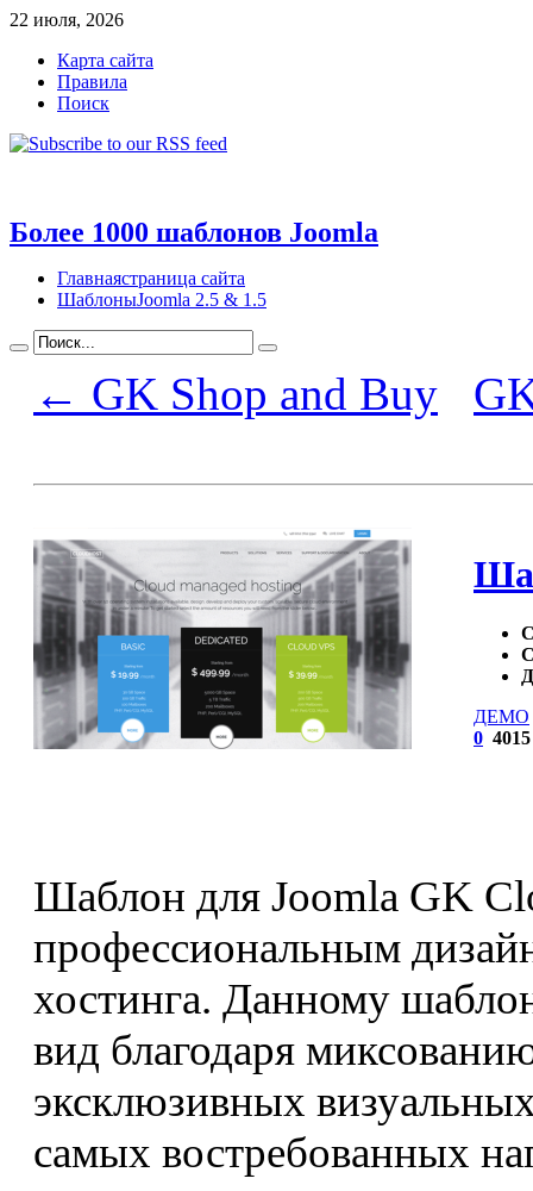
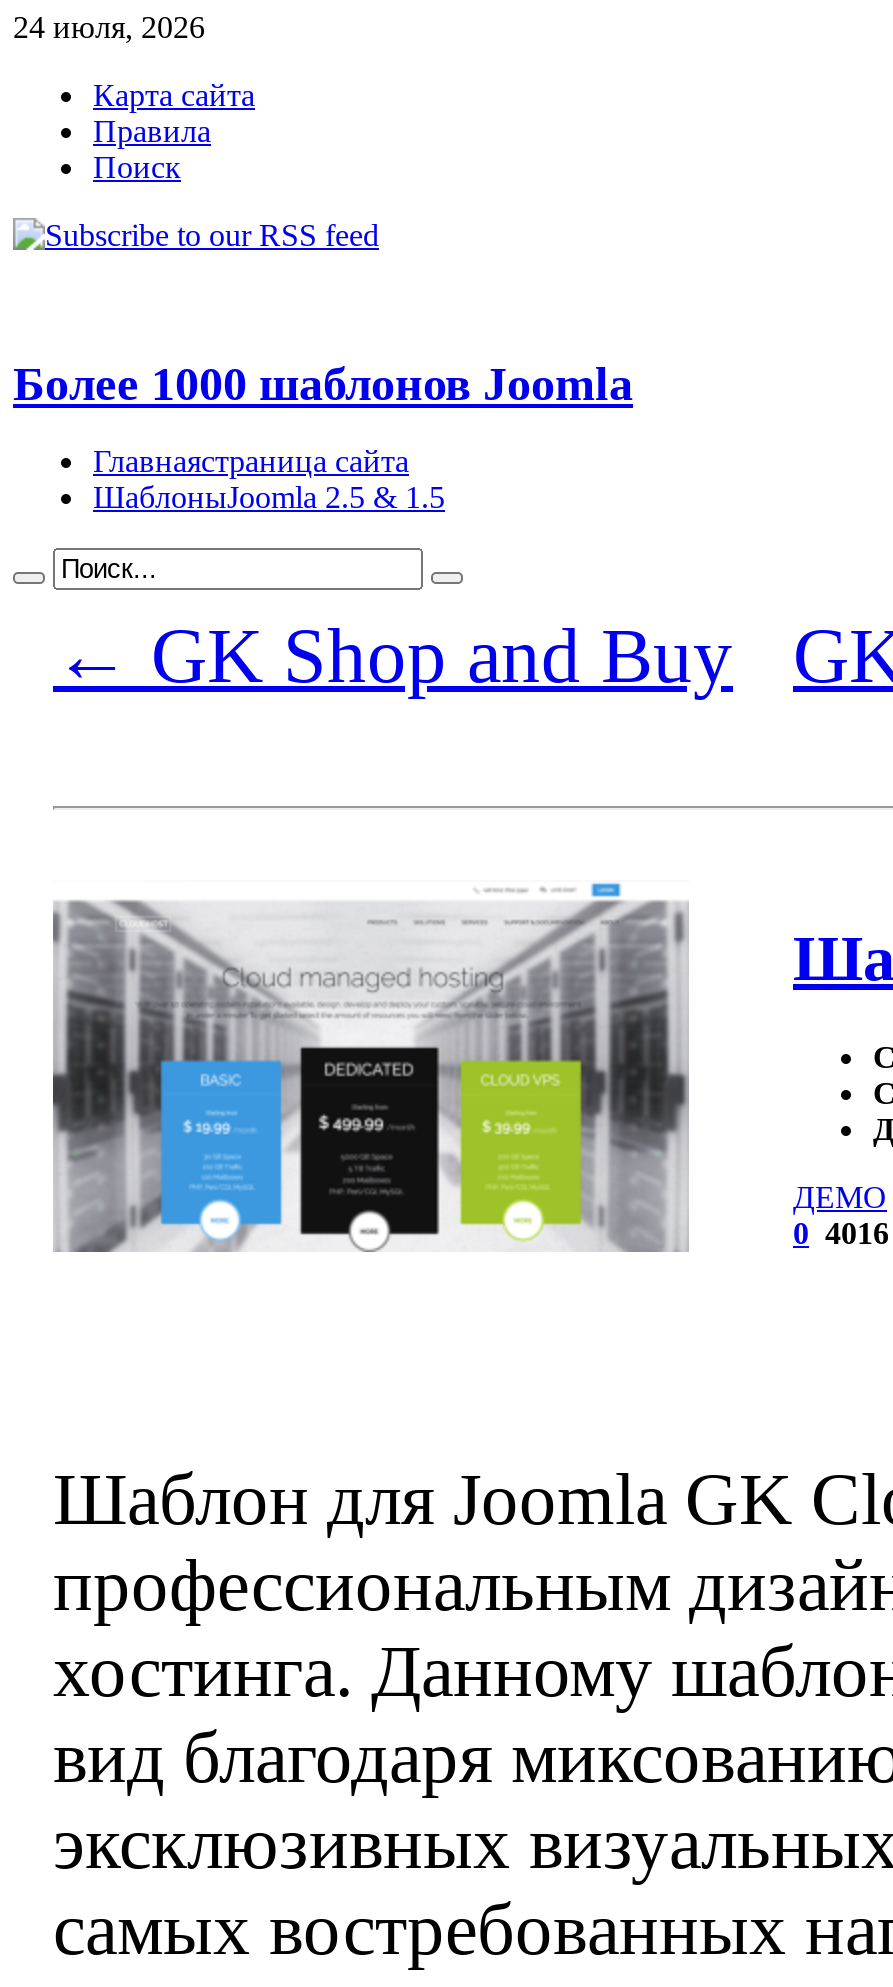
[10,10,124,30] 22 июля, 2026 -> [13,10,205,44] 24 июля, 2026
[474,728,531,748] 0 4015 -> [793,1216,889,1250] 0 4016

